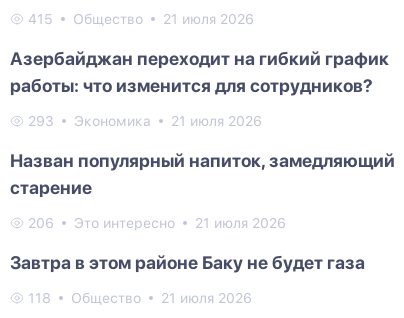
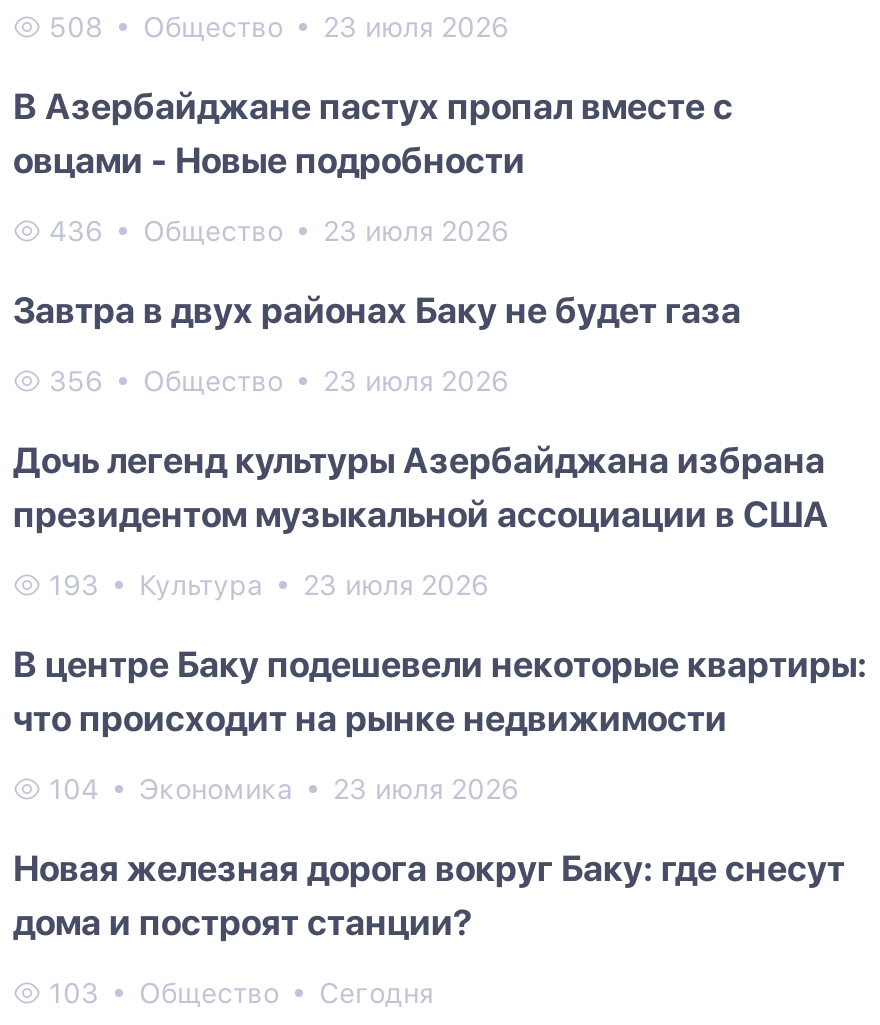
[10,11,389,129] 21 июля 2026 | Азербайджан переходит на гибкий график | работы: что изменится для сотрудников? | 293 -> [13,11,867,805] 23 июля 2026 | В Азербайджане пастух пропал вместе с | овцами - Новые подробности | 436 | Общество | 23 июля 2026 | Завтра в двух районах Баку не будет газа | 356 | Общество | 23 июля 2026 | Дочь легенд культуры Азербайджана избрана | президентом музыкальной ассоциации в США | 193 | Культура | 23 июля 2026 | В центре Баку подешевели некоторые квартиры: | что происходит на рынке недвижимости | 104
[24,11,57,27] 415 -> [41,11,111,43] 508
[10,113,395,306] 21 июля 2026 | Назван популярный напиток, замедляющий | старение | 206 | Это интересно | 21 июля 2026 | Завтра в этом районе Баку не будет газа | 118 -> [13,773,845,1009] 23 июля 2026 | Новая железная дорога вокруг Баку: где снесут | дома и построят станции? | 103
moved [74,113,151,129] -> [139,773,293,805]: Экономика
[161,290,252,306] 21 июля 2026 -> [319,977,433,1009] Сегодня

